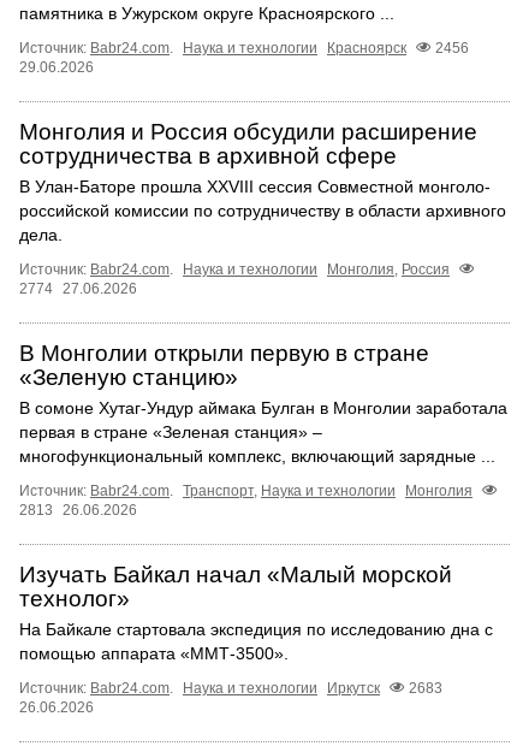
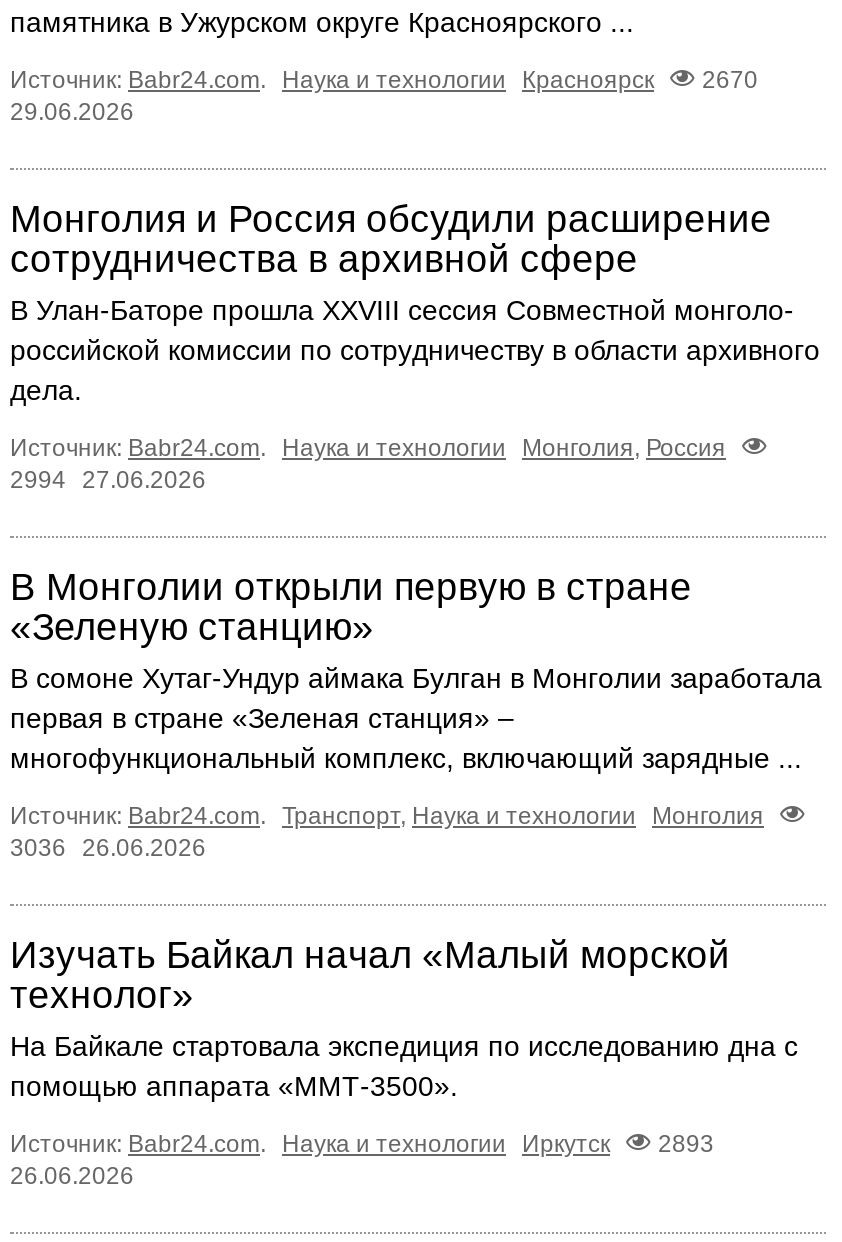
[19,39,469,56] Источник: Babr24.com. Наука и технологии Красноярск 2456 -> [10,65,758,93] Источник: Babr24.com. Наука и технологии Красноярск 2670
[19,280,137,297] 2774 27.06.2026 -> [10,466,206,494] 2994 27.06.2026
[19,502,137,518] 2813 26.06.2026 -> [10,834,206,862] 3036 26.06.2026
[19,680,442,697] Источник: Babr24.com. Наука и технологии Иркутск 2683 -> [10,1130,714,1158] Источник: Babr24.com. Наука и технологии Иркутск 2893

